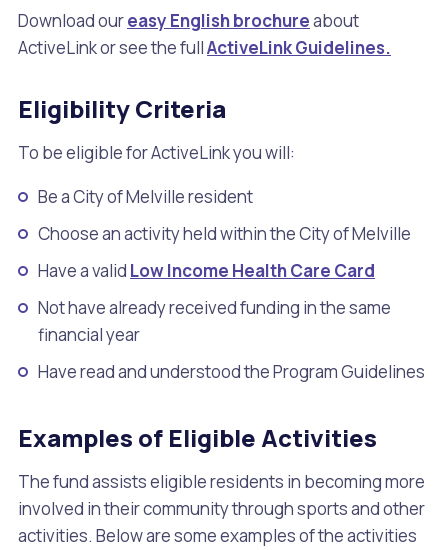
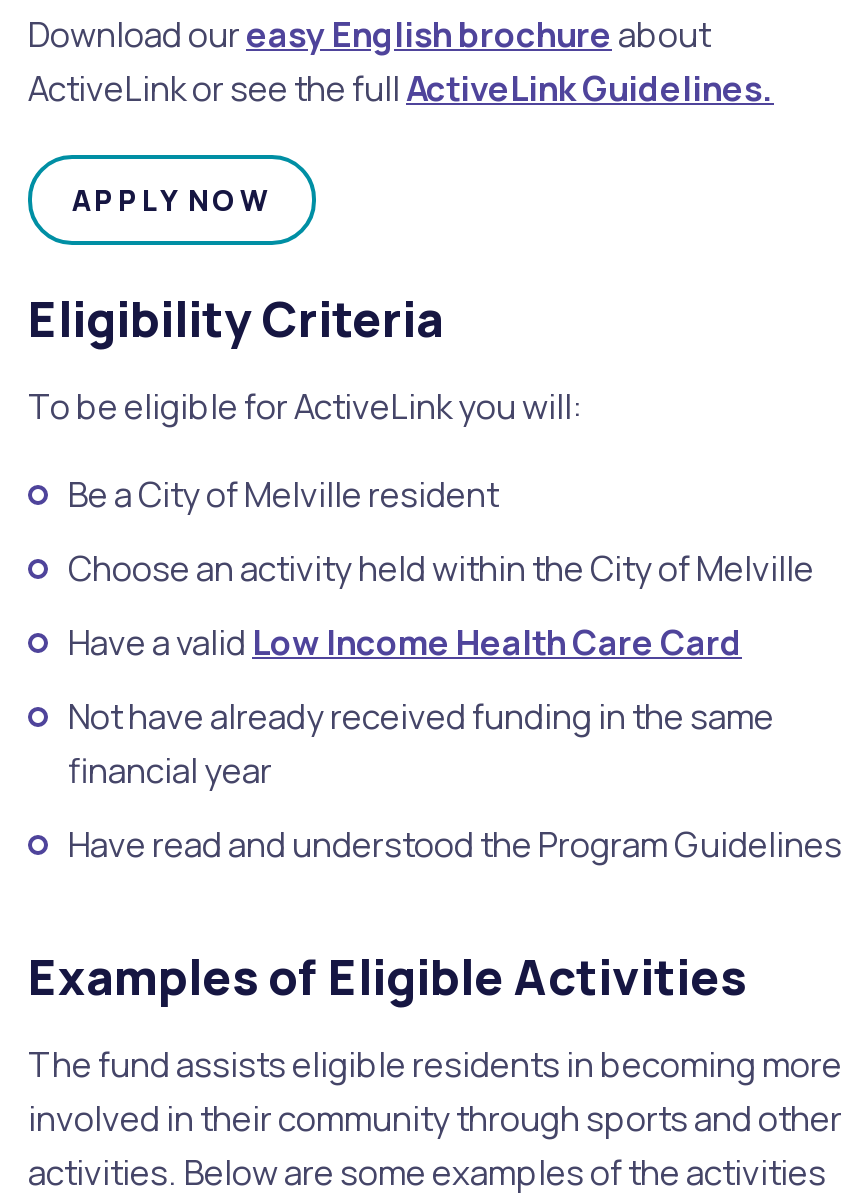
none -> [72,182,272,220] APPLY NOW

